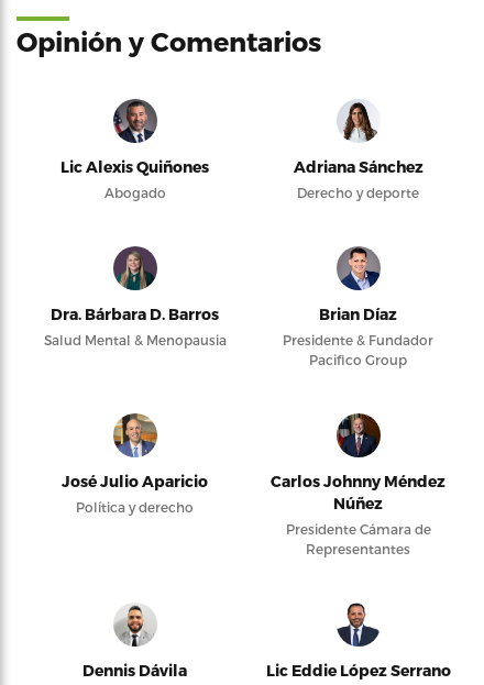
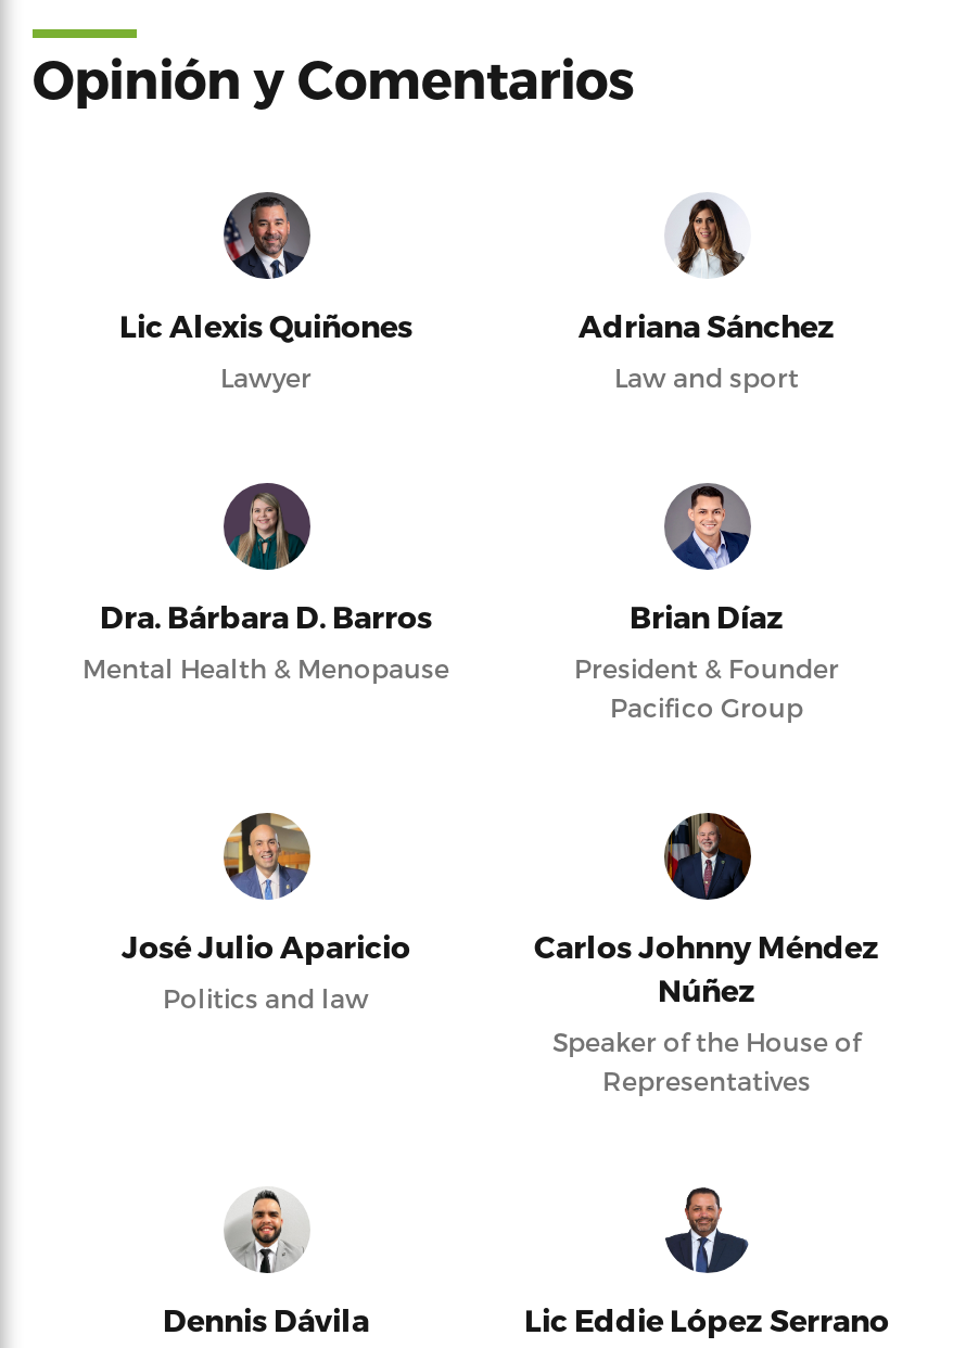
[104,185,166,200] Abogado -> [220,360,312,391] Lawyer
[297,185,419,200] Derecho y deporte -> [614,360,799,391] Law and sport
[43,332,226,347] Salud Mental & Menopausia -> [82,651,449,682] Mental Health & Menopause
[283,332,433,347] Presidente & Fundador -> [574,651,839,682] President & Founder
[76,499,194,515] Política y derecho -> [163,981,369,1012] Politics and law
[285,521,431,556] Presidente Cámara de | Representantes -> [552,1025,861,1094] Speaker of the House of | Representatives

